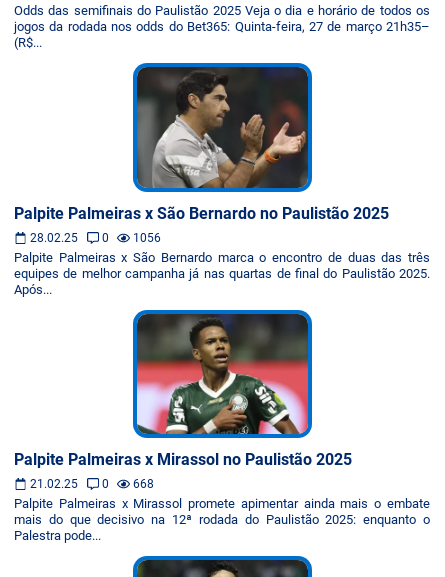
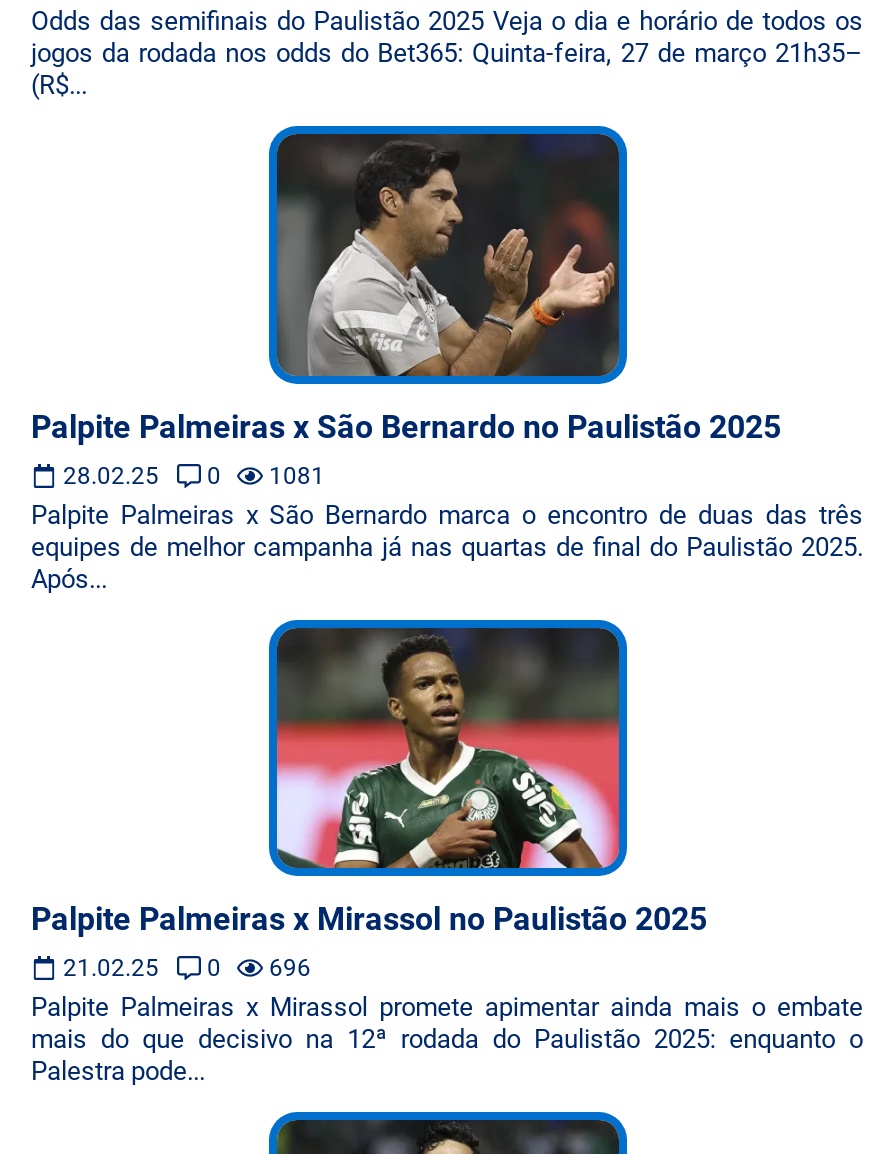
[30,231,161,245] 28.02.25 0 1056 -> [63,461,325,489] 28.02.25 0 1081
[30,477,154,491] 21.02.25 0 668 -> [63,954,311,982] 21.02.25 0 696

